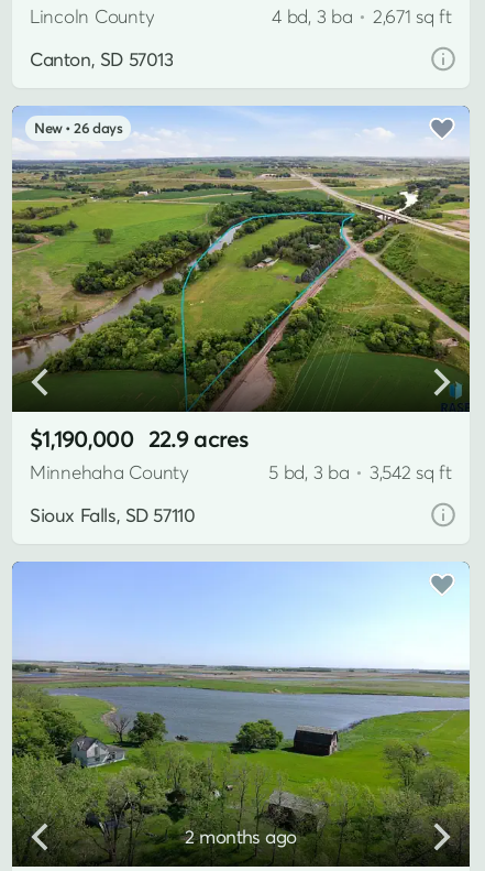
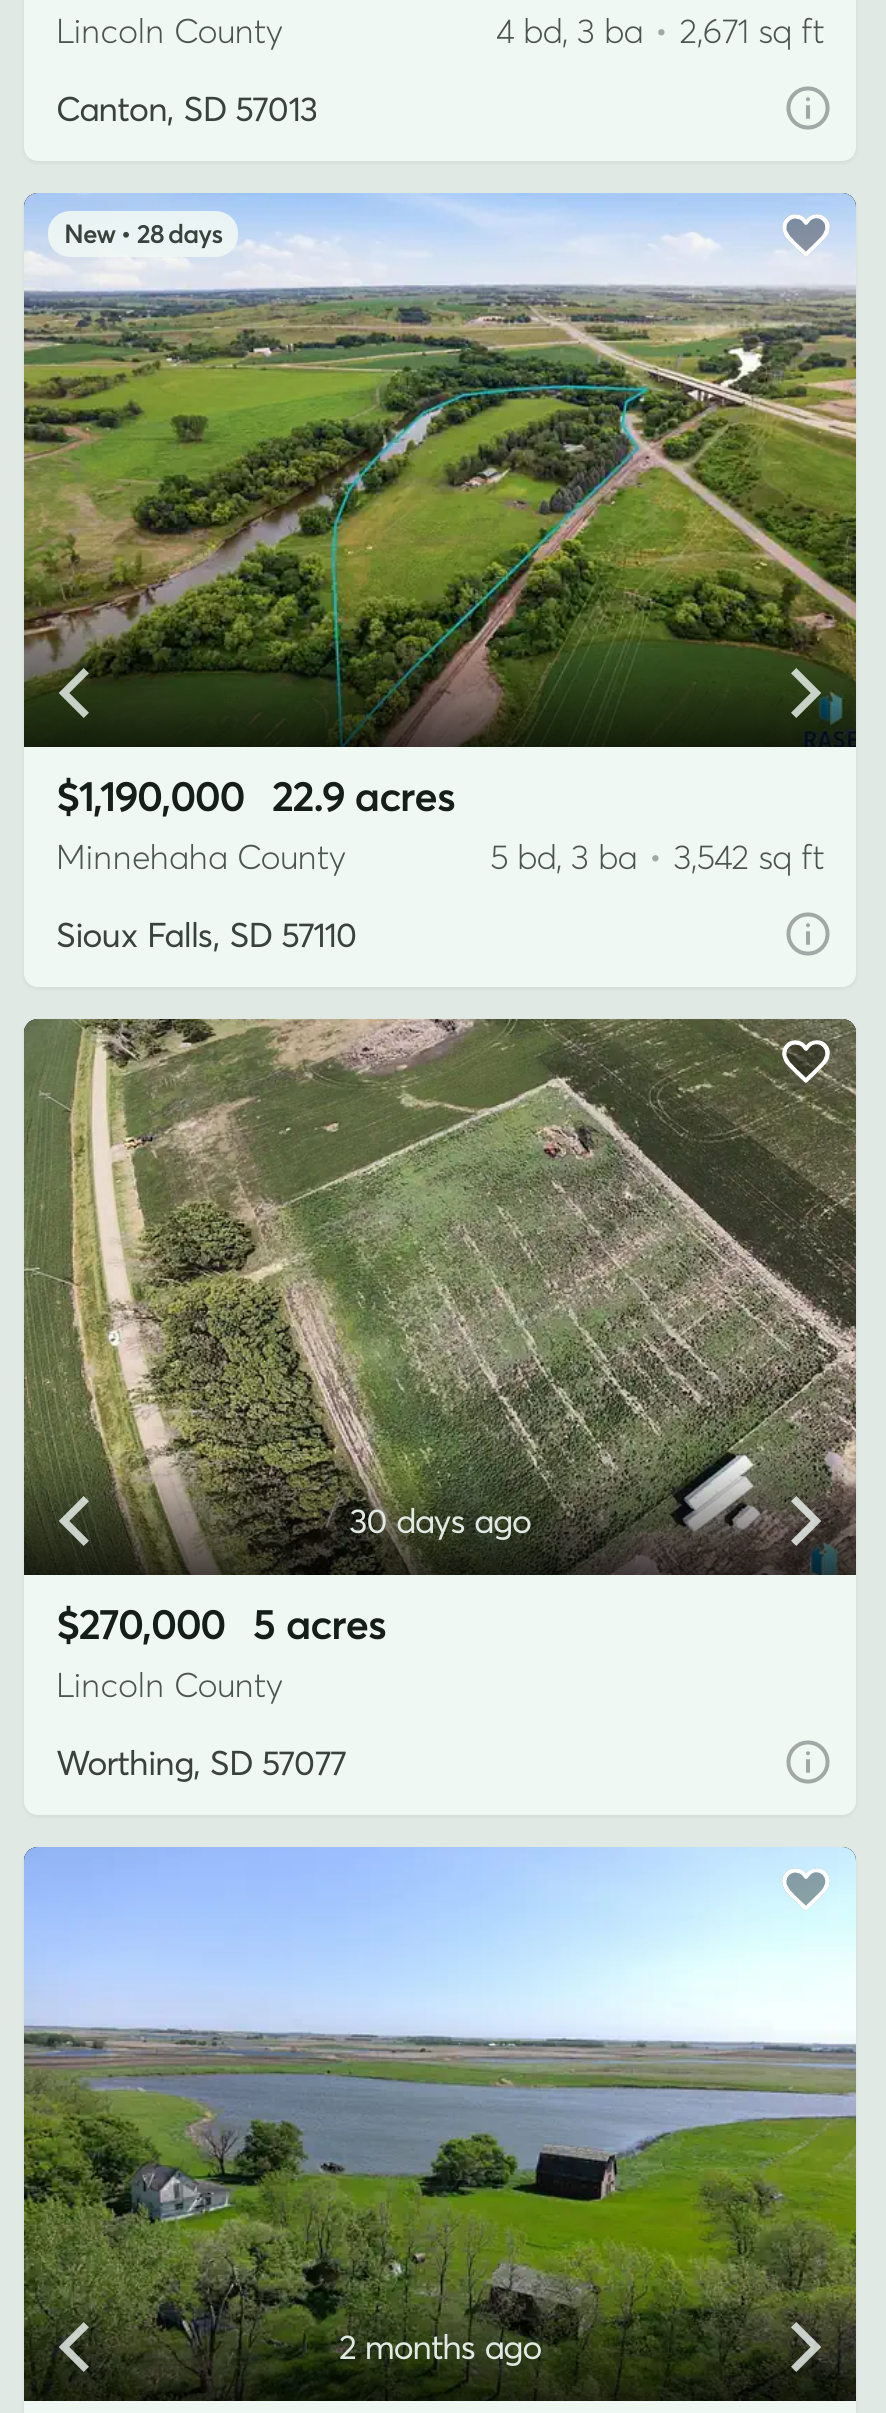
[74,119,122,137] 26 days -> [137,217,223,249] 28 days
none -> [22,1016,858,1782] [image] | 30 days ago | $270,000 5 acres | Lincoln County | Worthing, SD 57077

